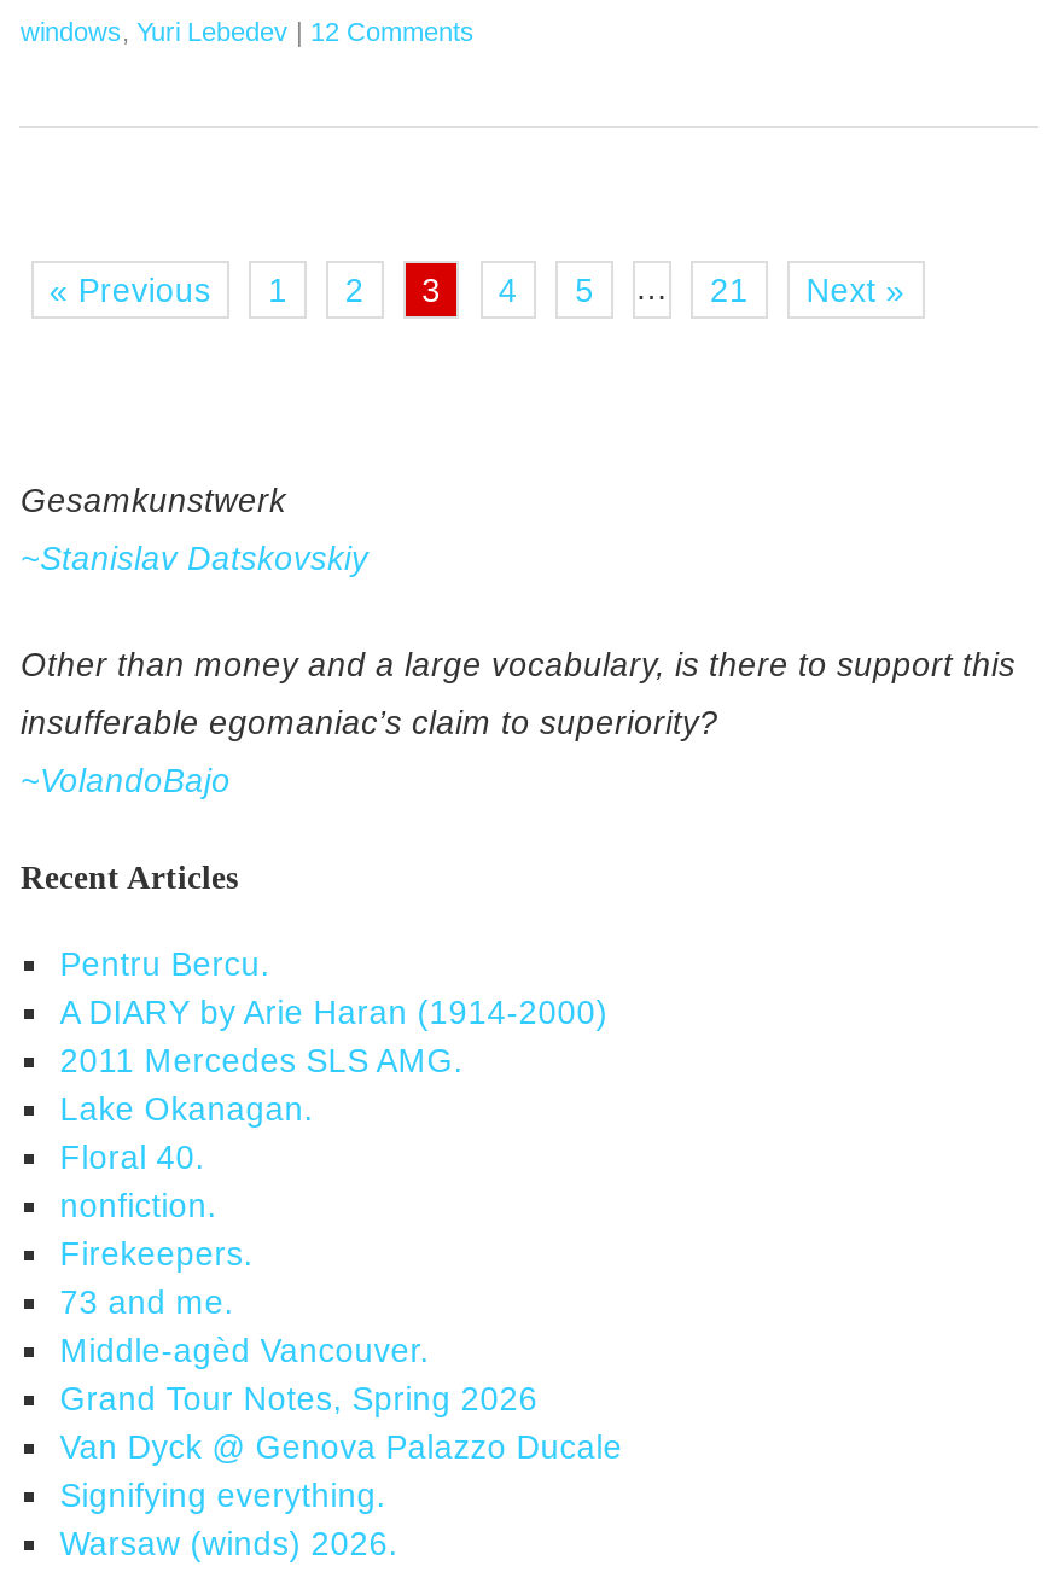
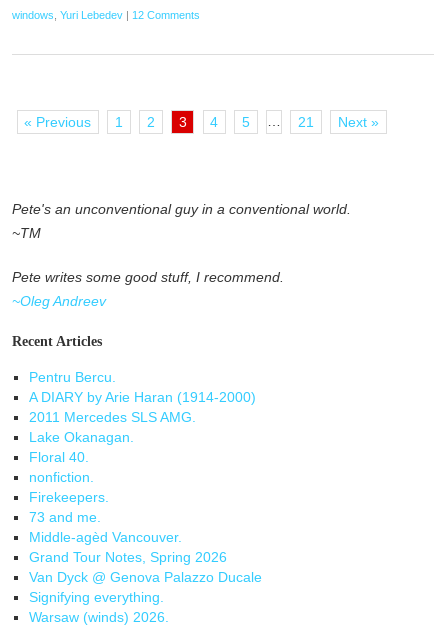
[21,483,1016,800] Gesamkunstwerk | ~Stanislav Datskovskiy | Other than money and a large vocabulary, is there to support this | insufferable egomaniac’s claim to superiority? | ~VolandoBajo -> [12,202,351,309] Pete's an unconventional guy in a conventional world. | ~TM | Pete writes some good stuff, I recommend. | ~Oleg Andreev

